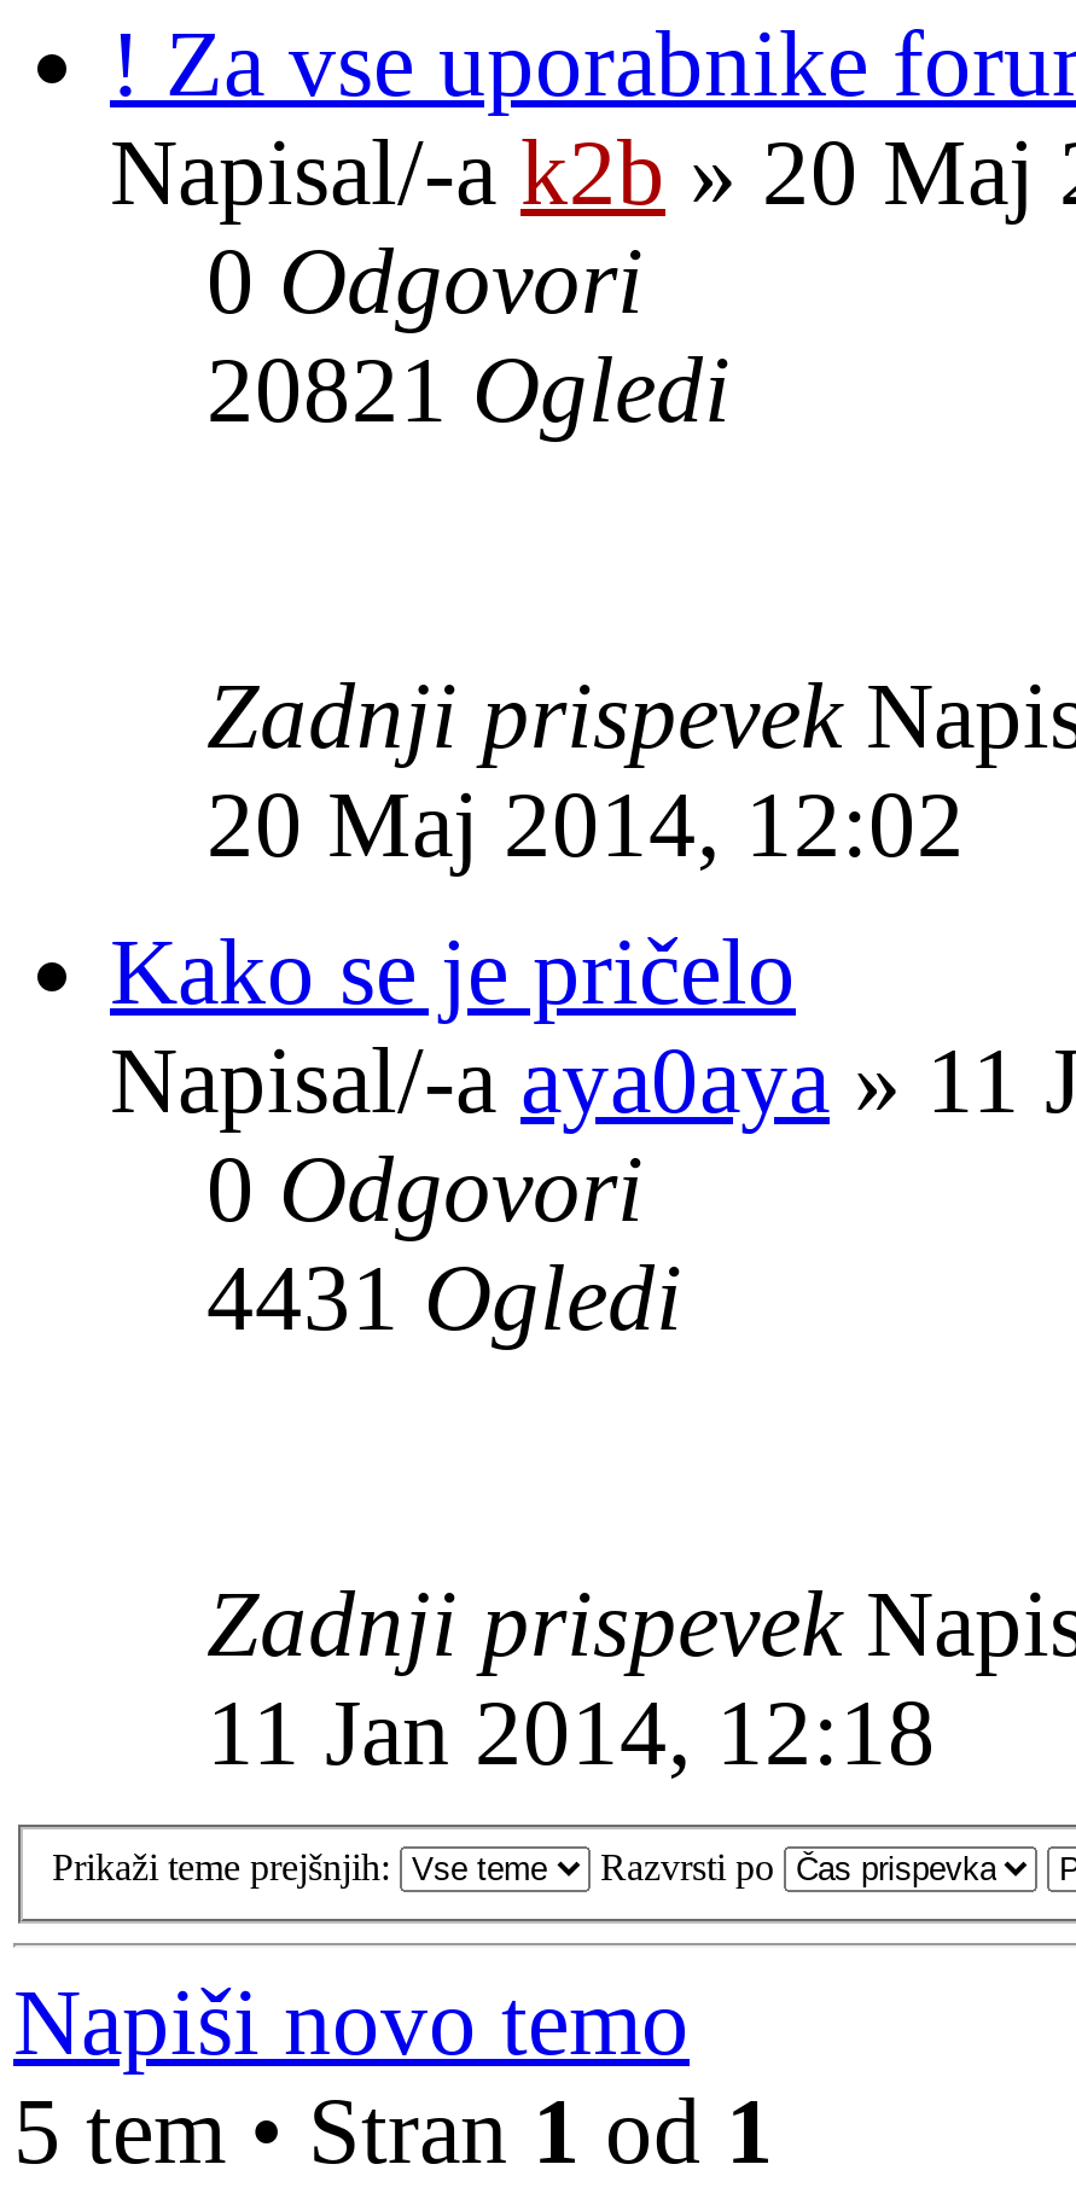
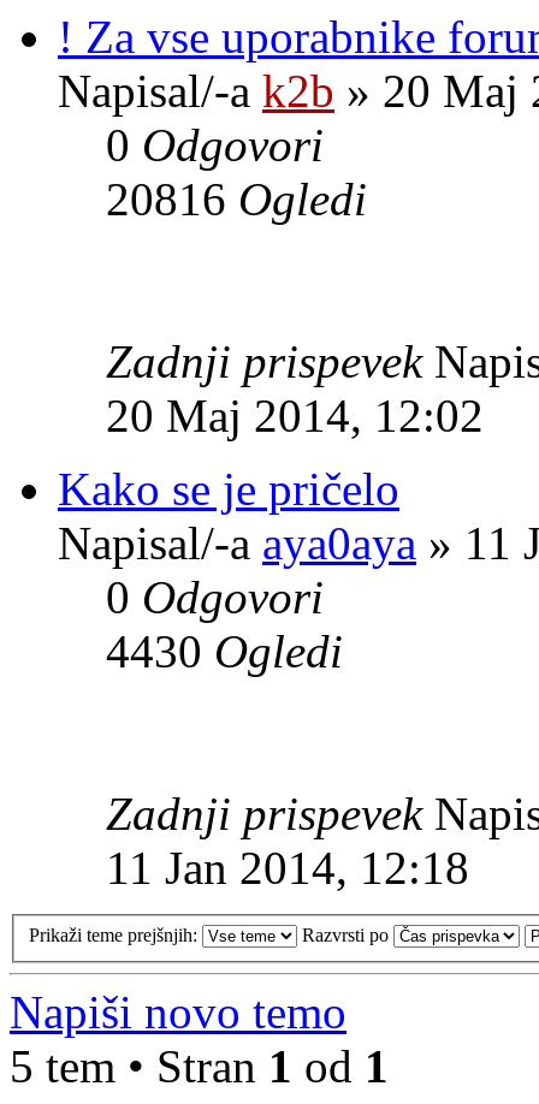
[207,338,731,441] 20821 Ogledi -> [106,174,367,225] 20816 Ogledi
[207,1246,682,1350] 4431 Ogledi -> [106,626,343,677] 4430 Ogledi

